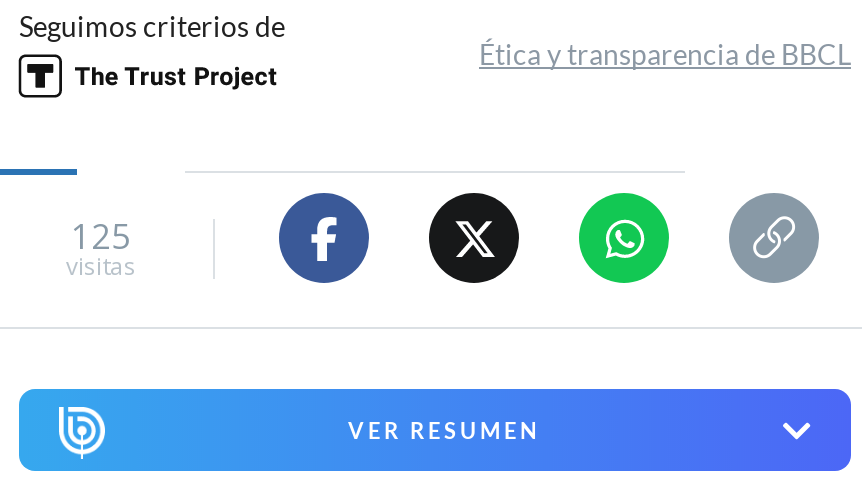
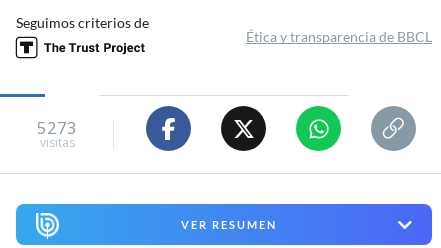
[71,213,131,259] 125 -> [37,116,77,139] 5273

